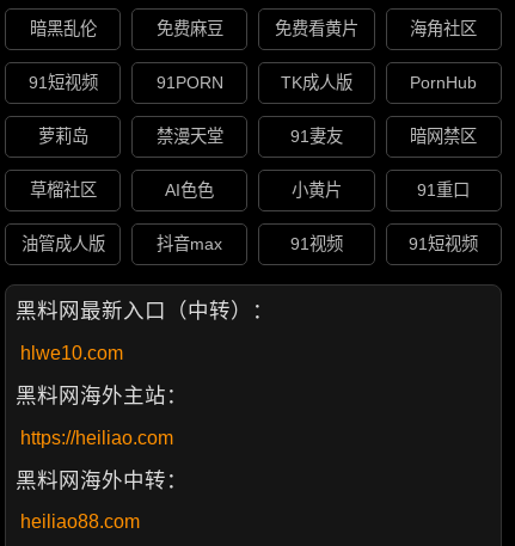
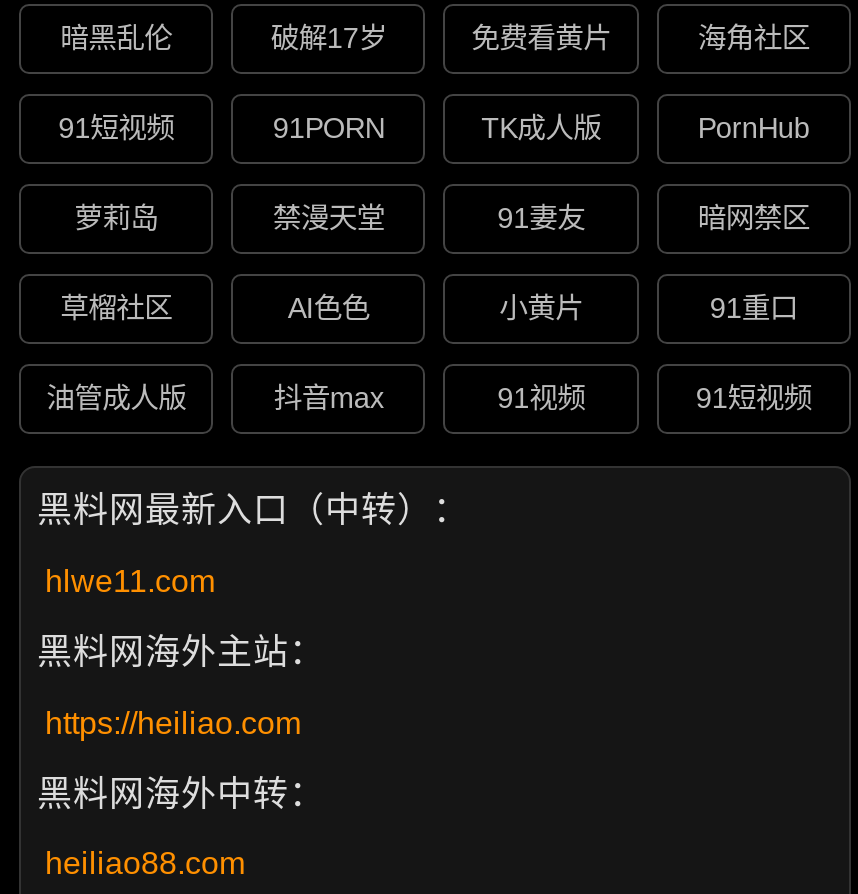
[156,20,223,39] 免费麻豆 -> [271,23,387,55] 破解17岁
[20,343,123,363] hlwe10.com -> [45,564,215,598] hlwe11.com

